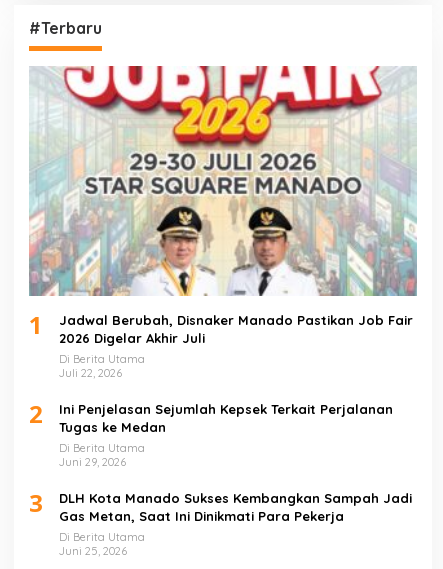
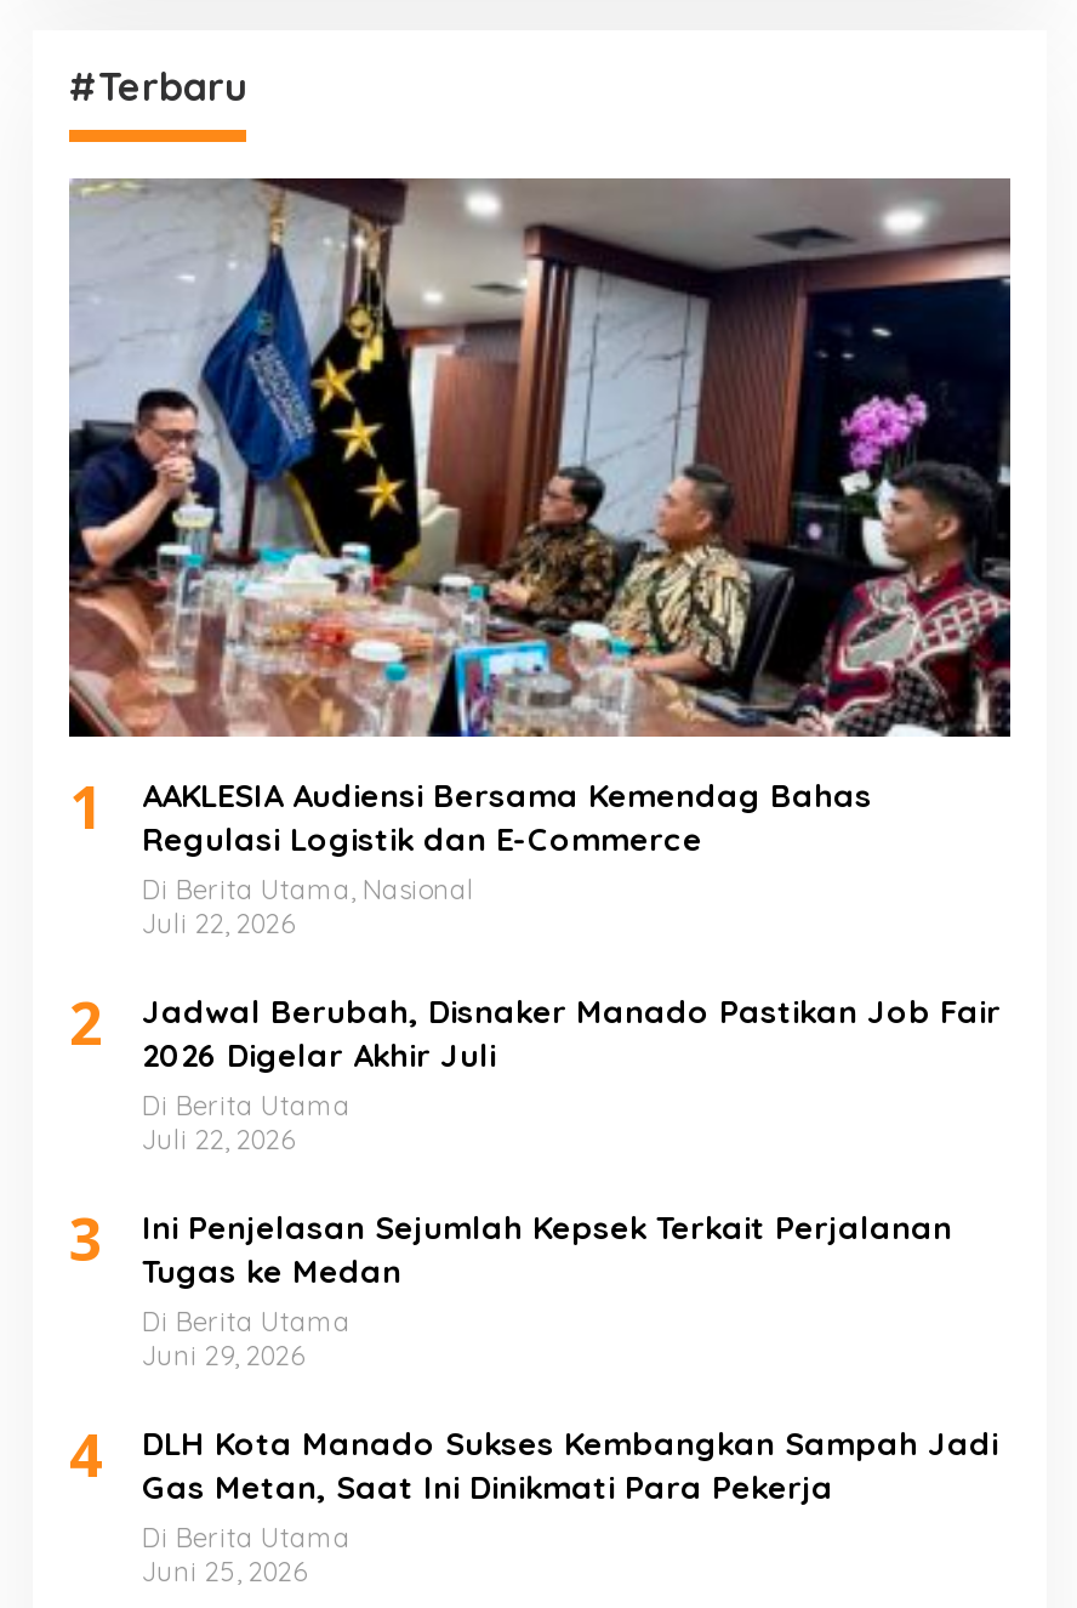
[29,65,417,297] [image] -> [67,176,1013,739] [image]
none -> [69,775,872,1062] AAKLESIA Audiensi Bersama Kemendag Bahas | Regulasi Logistik dan E-Commerce | Di Berita Utama, Nasional | Juli 22, 2026 | 2
[29,397,393,435] 2 Ini Penjelasan Sejumlah Kepsek Terkait Perjalanan Tugas ke Medan -> [69,1198,952,1290] 3 Ini Penjelasan Sejumlah Kepsek Terkait Perjalanan Tugas ke Medan
[29,486,412,524] 3 DLH Kota Manado Sukses Kembangkan Sampah Jadi Gas Metan, Saat Ini Dinikmati Para Pekerja -> [69,1414,998,1506] 4 DLH Kota Manado Sukses Kembangkan Sampah Jadi Gas Metan, Saat Ini Dinikmati Para Pekerja

